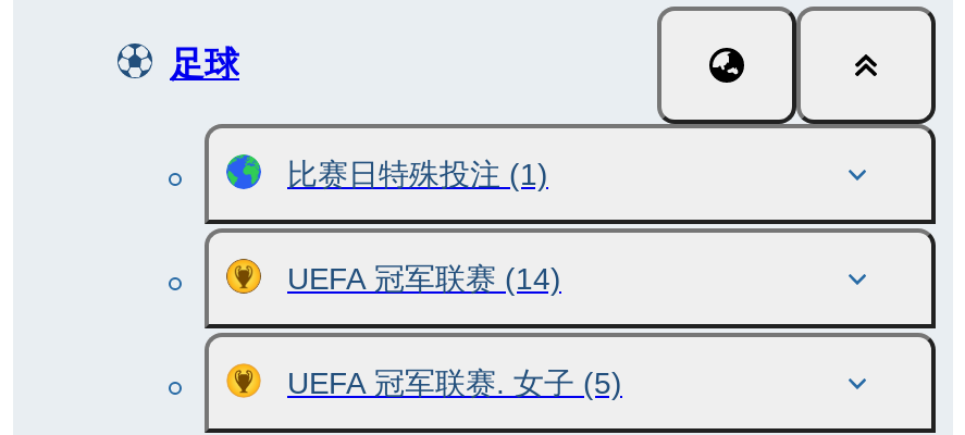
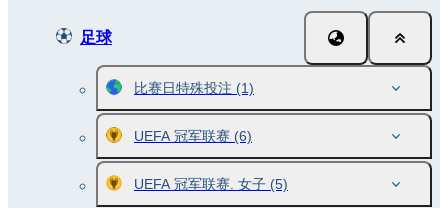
[287,261,561,296] UEFA 冠军联赛(14) -> [134,128,252,144] UEFA 冠军联赛(6)

